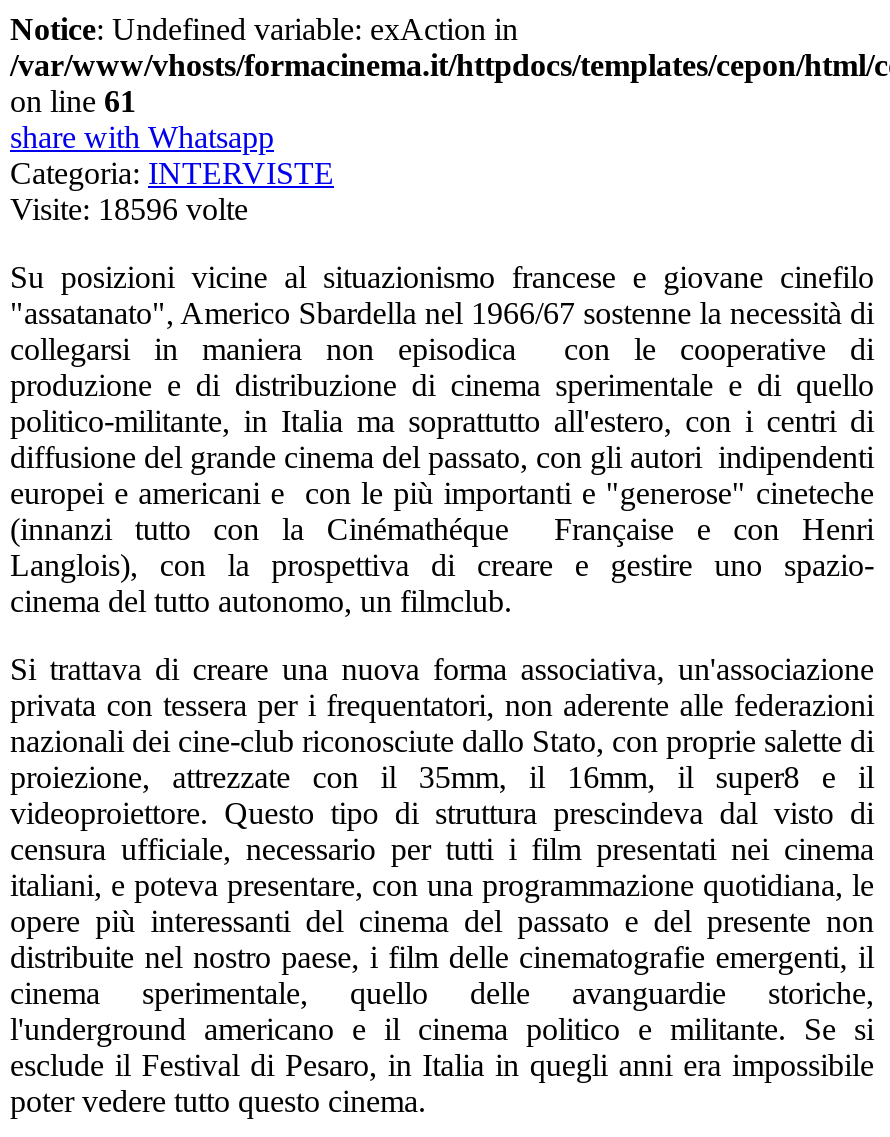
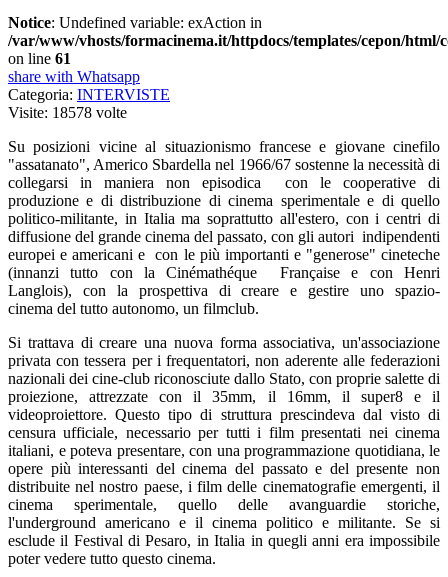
[10,192,248,226] Visite: 18596 volte -> [8,104,127,121] Visite: 18578 volte

